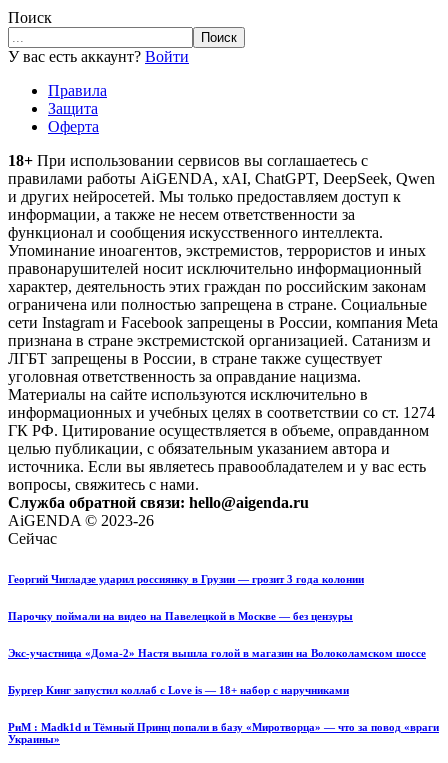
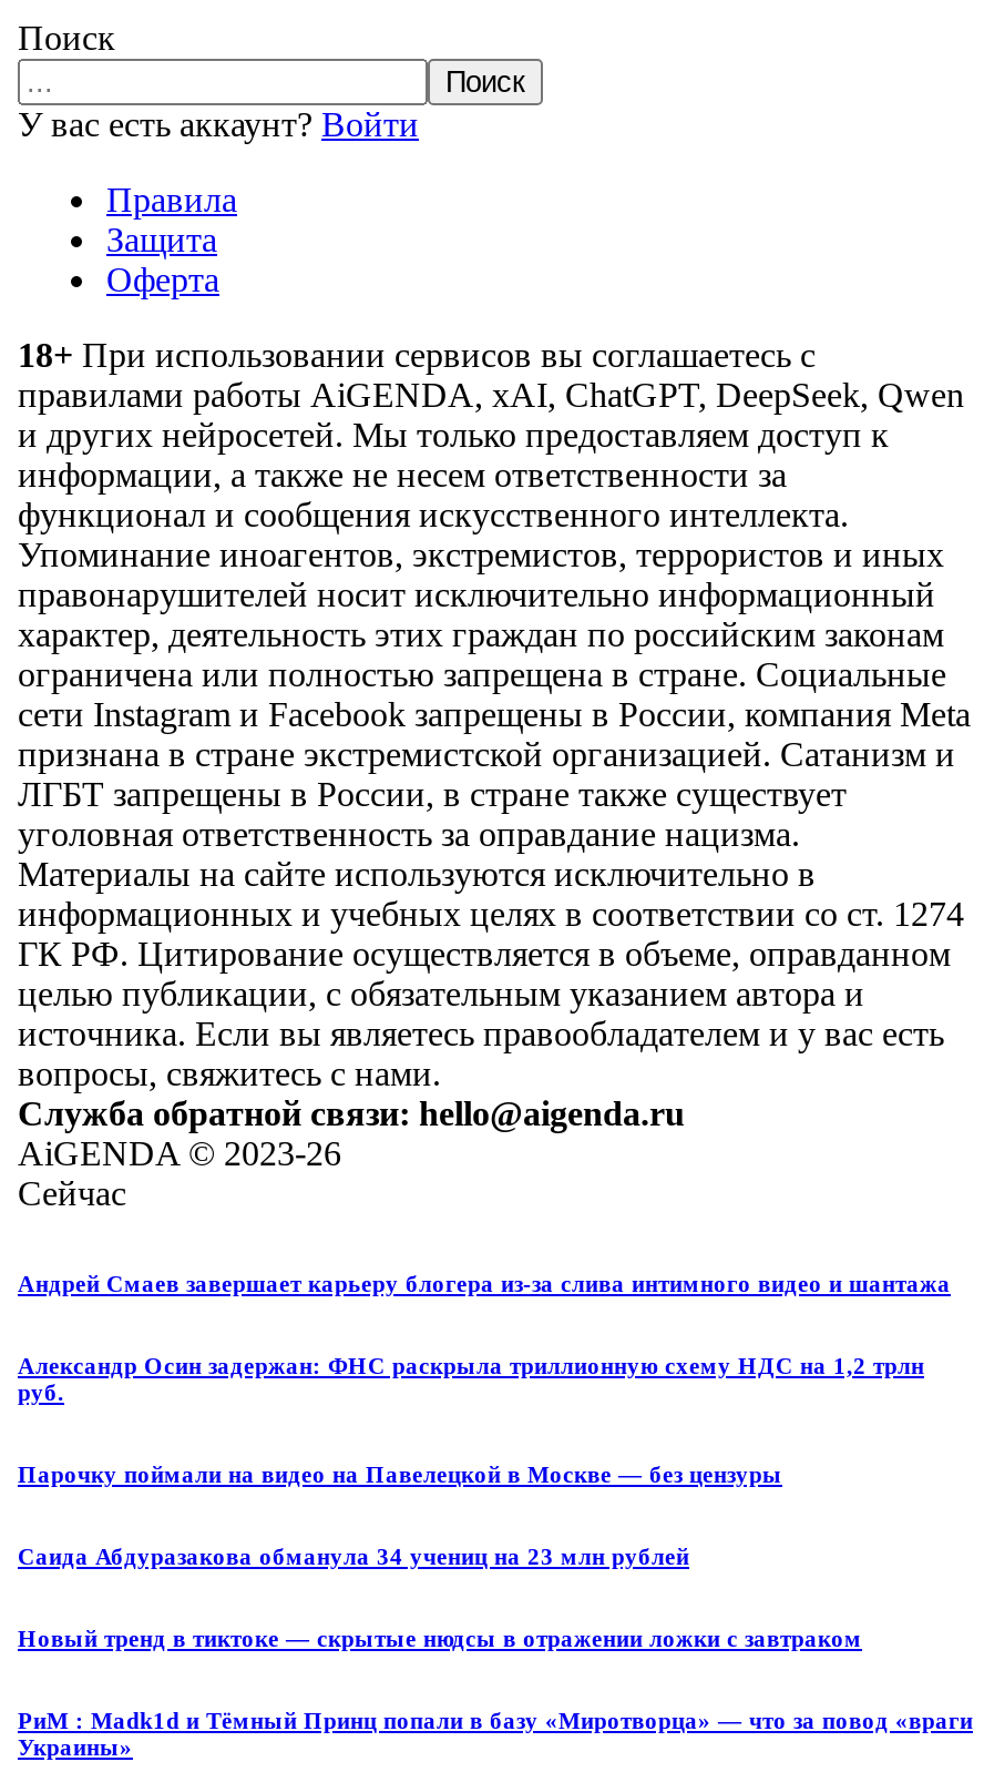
[8,573,364,585] Георгий Чигладзе ударил россиянку в Грузии — грозит 3 года колонии -> [18,1270,951,1405] Андрей Смаев завершает карьеру блогера из-за слива интимного видео и шантажа | Александр Осин задержан: ФНС раскрыла триллионную схему НДС на 1,2 трлн | руб.
[8,647,426,659] Экс-участница «Дома-2» Настя вышла голой в магазин на Волоколамском шоссе -> [18,1542,689,1569] Саида Абдуразакова обманула 34 учениц на 23 млн рублей
[8,684,349,696] Бургер Кинг запустил коллаб с Love is — 18+ набор с наручниками -> [18,1624,862,1651] Новый тренд в тиктоке — скрытые нюдсы в отражении ложки с завтраком

